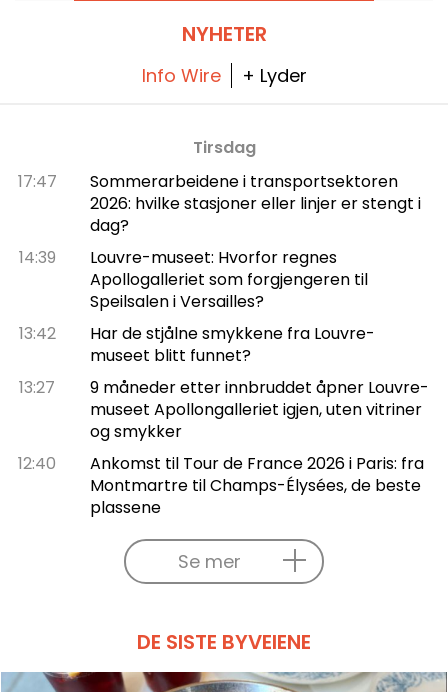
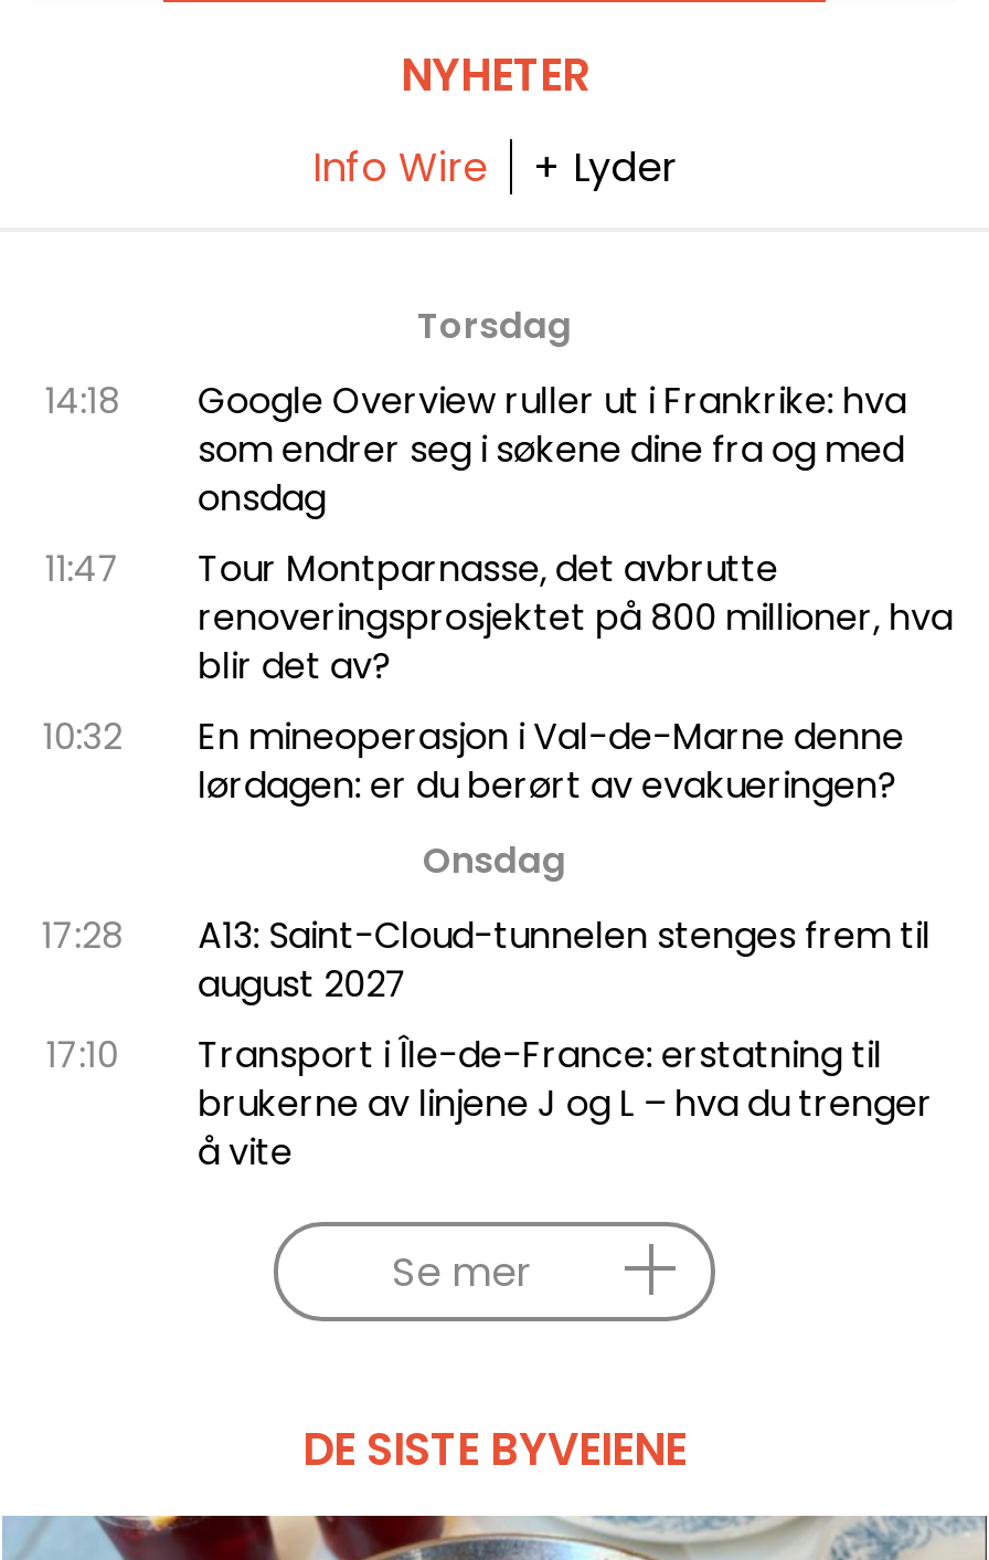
[18,136,429,519] Tirsdag | 17:47 | Sommerarbeidene i transportsektoren | 2026: hvilke stasjoner eller linjer er stengt i | dag? | 14:39 | Louvre-museet: Hvorfor regnes | Apollogalleriet som forgjengeren til | Speilsalen i Versailles? | 13:42 | Har de stjålne smykkene fra Louvre- | museet blitt funnet? | 13:27 | 9 måneder etter innbruddet åpner Louvre- | museet Apollongalleriet igjen, uten vitriner | og smykker | 12:40 | Ankomst til Tour de France 2026 i Paris: fra | Montmartre til Champs-Élysées, de beste | plassene -> [42,300,953,1177] Torsdag | 14:18 | Google Overview ruller ut i Frankrike: hva | som endrer seg i søkene dine fra og med | onsdag | 11:47 | Tour Montparnasse, det avbrutte | renoveringsprosjektet på 800 millioner, hva | blir det av? | 10:32 | En mineoperasjon i Val-de-Marne denne | lørdagen: er du berørt av evakueringen? | Onsdag | 17:28 | A13: Saint-Cloud-tunnelen stenges frem til | august 2027 | 17:10 | Transport i Île-de-France: erstatning til | brukerne av linjene J og L – hva du trenger | å vite

